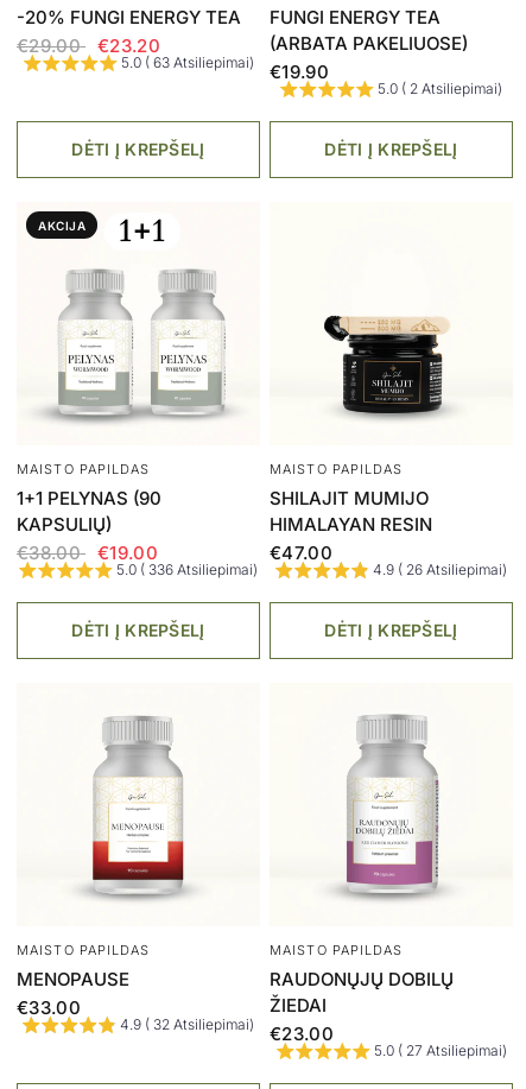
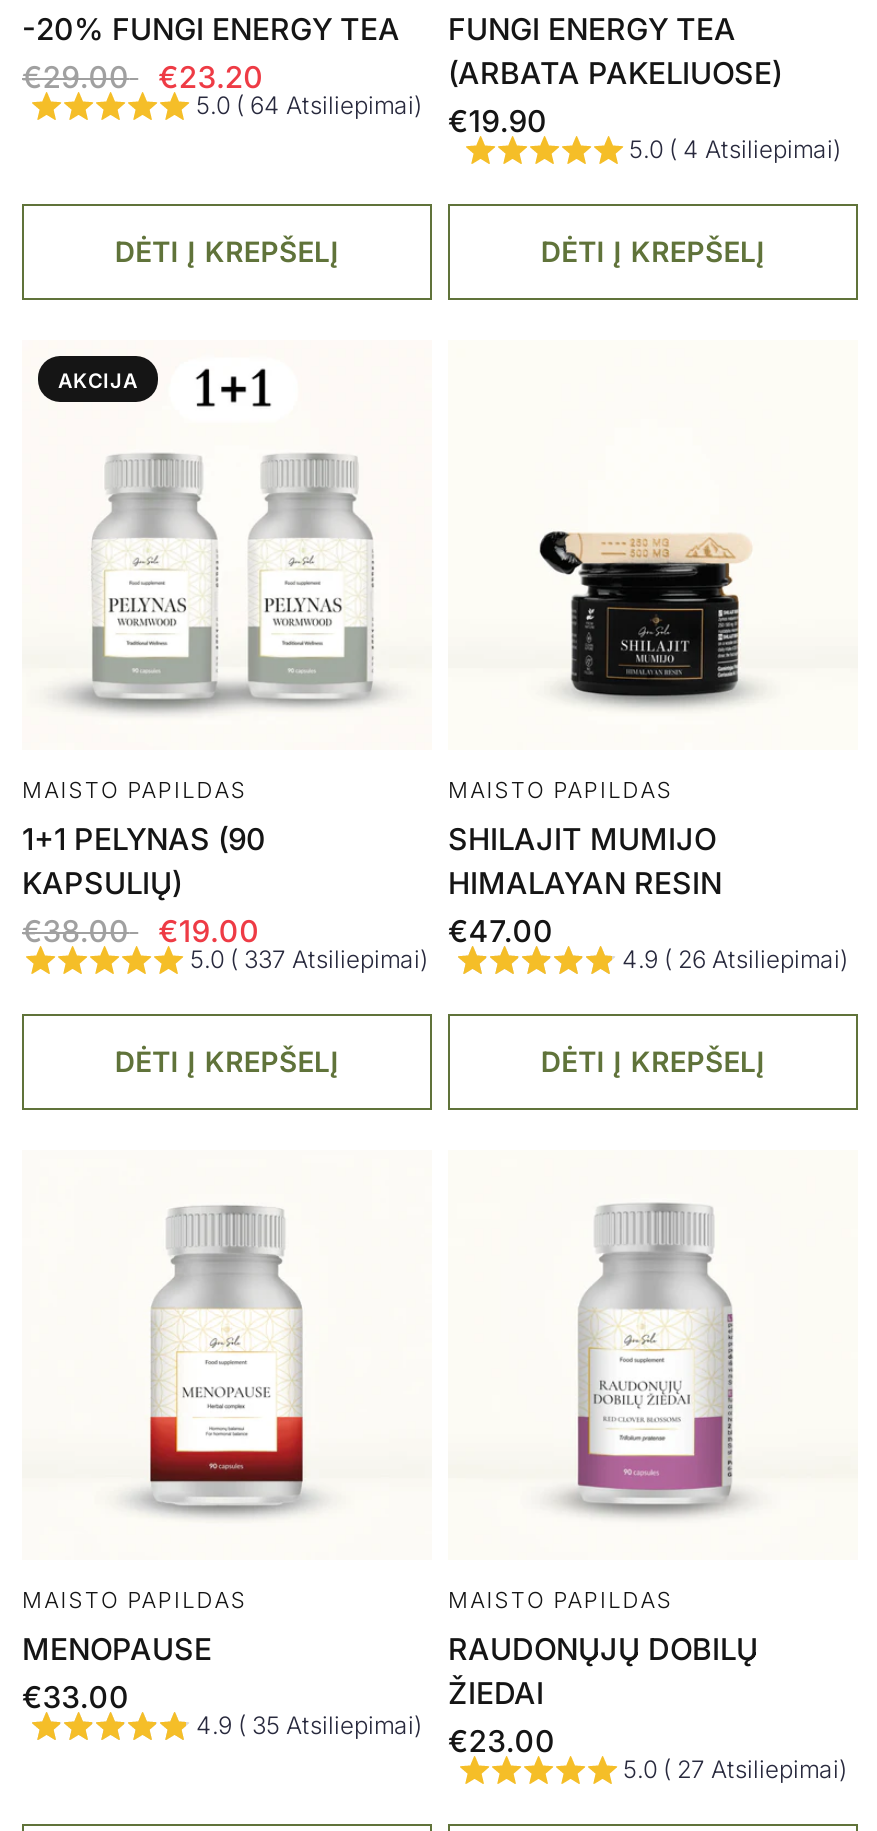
[121,54,254,72] 5.0 ( 63 Atsiliepimai) -> [196,91,422,121] 5.0 ( 64 Atsiliepimai)
[378,80,502,98] 5.0 ( 2 Atsiliepimai) -> [629,135,841,165] 5.0 ( 4 Atsiliepimai)
[116,561,258,579] 5.0 ( 336 Atsiliepimai) -> [190,945,428,975] 5.0 ( 337 Atsiliepimai)
[120,1016,254,1034] 4.9 ( 32 Atsiliepimai) -> [196,1711,422,1741] 4.9 ( 35 Atsiliepimai)

